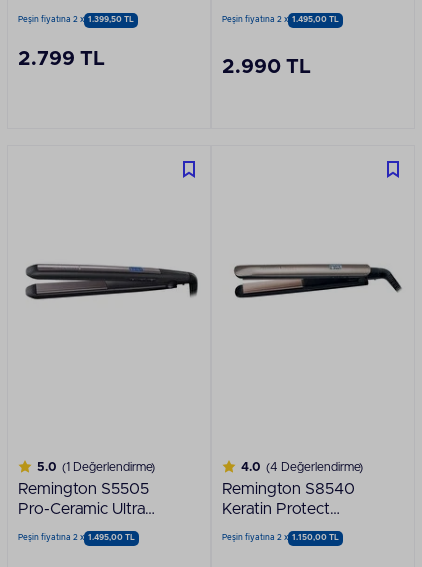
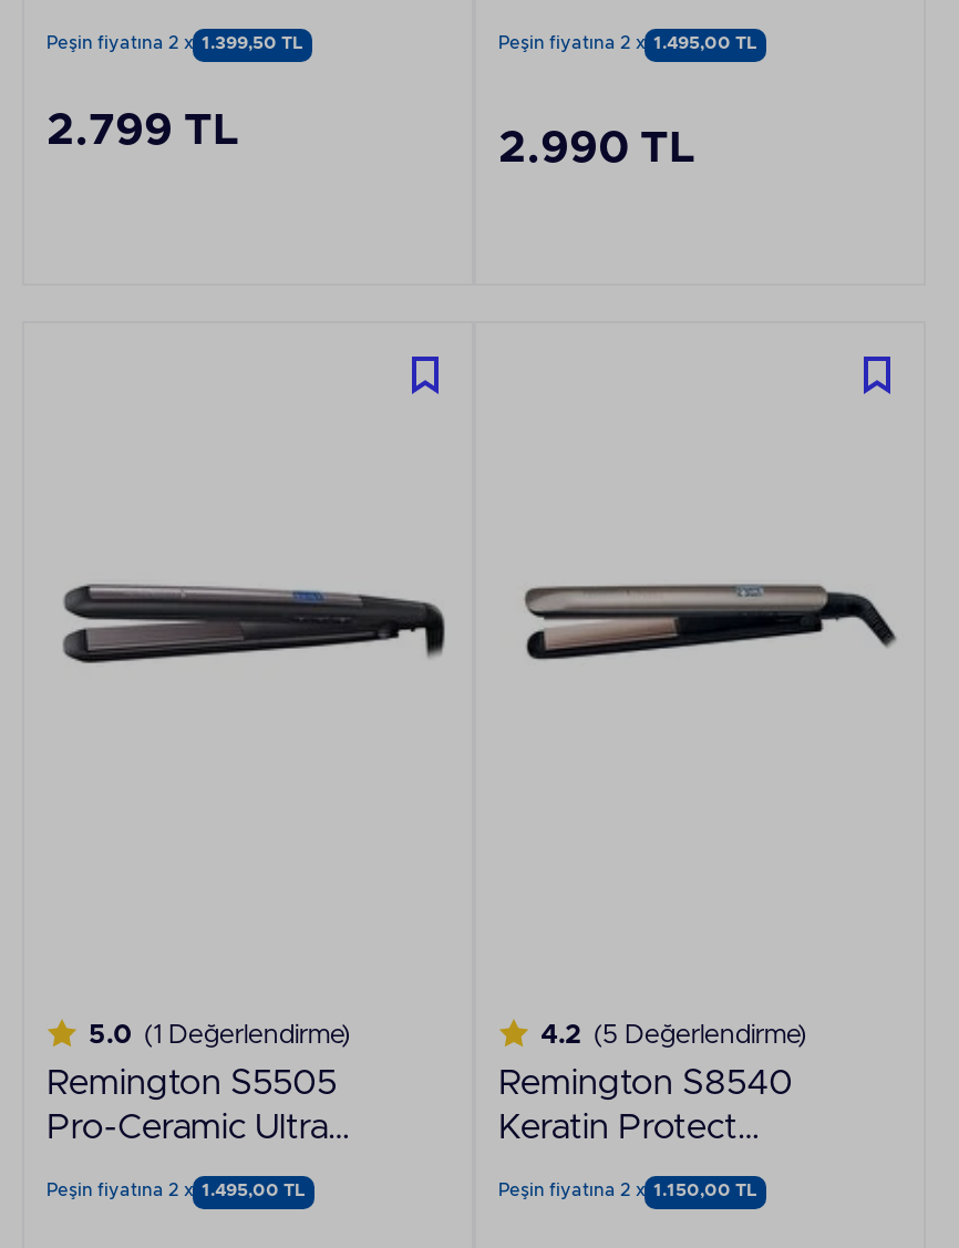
[241,461,363,473] 4.0 (4 Değerlendirme) -> [540,1021,806,1047] 4.2 (5 Değerlendirme)

